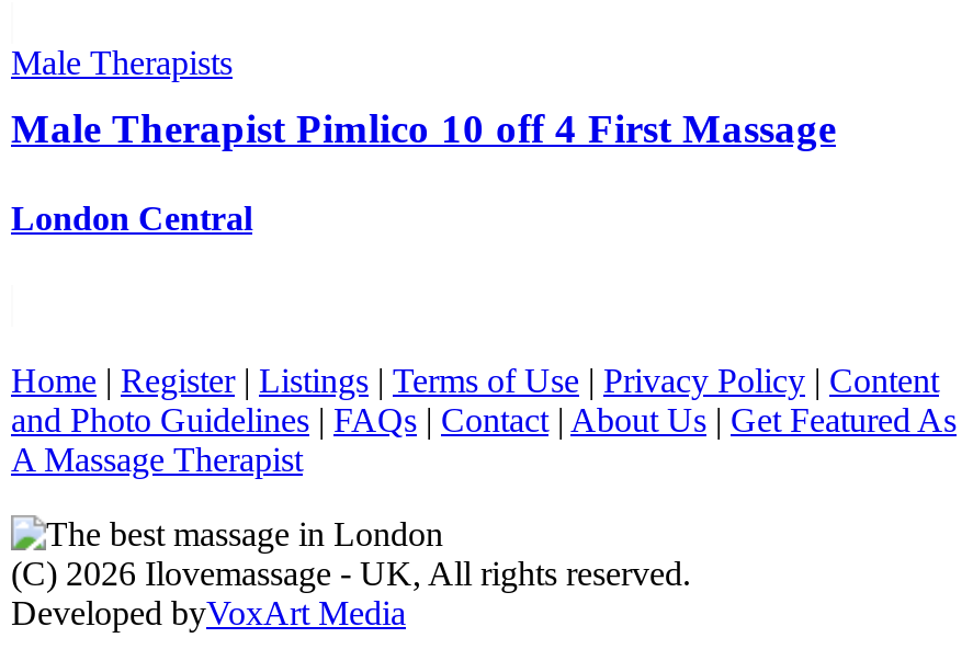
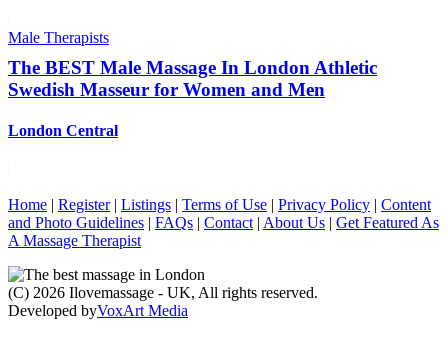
[11,105,836,151] Male Therapist Pimlico 10 off 4 First Massage -> [8,57,377,100] The BEST Male Massage In London Athletic | Swedish Masseur for Women and Men

